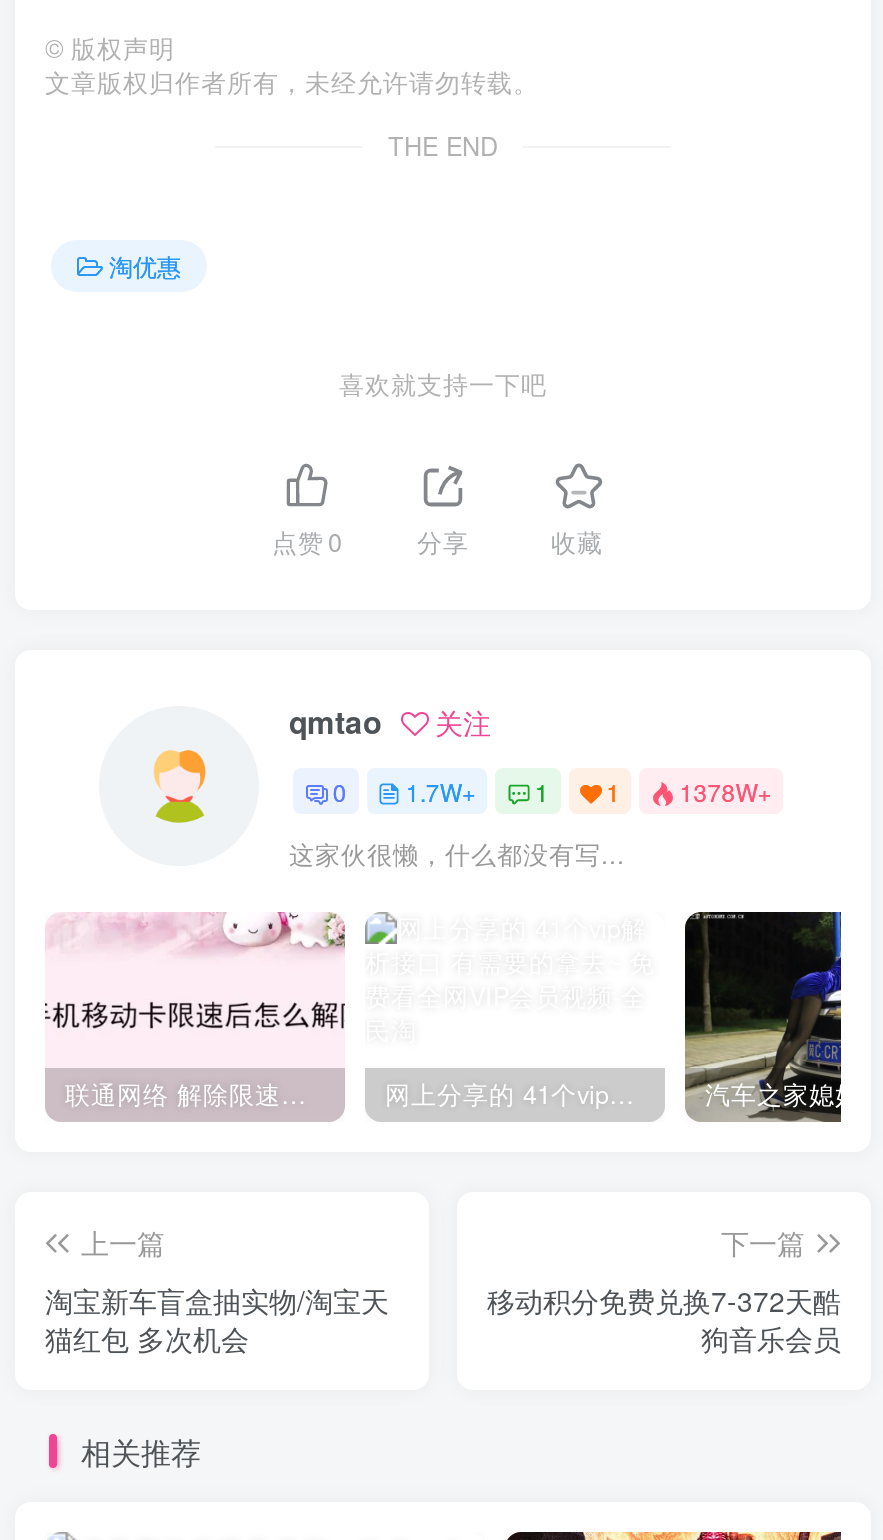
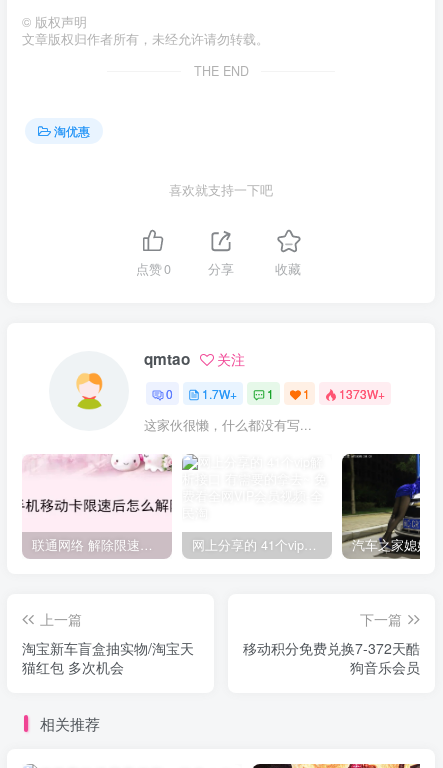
[333,774,771,808] 0 1.7W+ 1 1 1378W+ -> [166,385,385,402] 0 1.7W+ 1 1 1373W+

